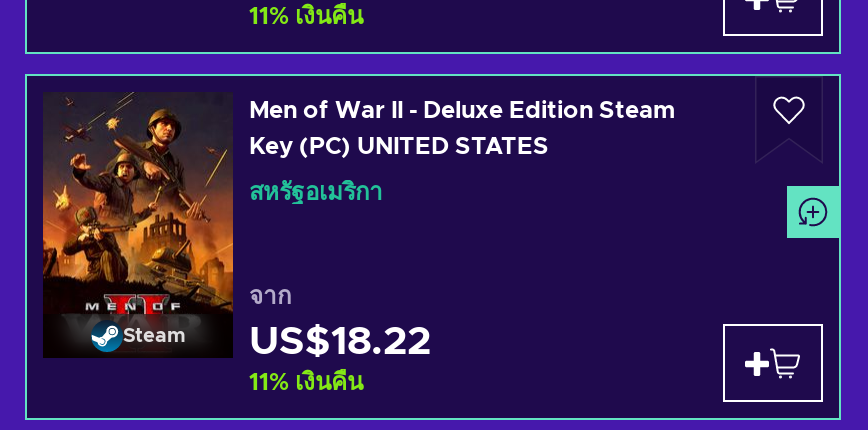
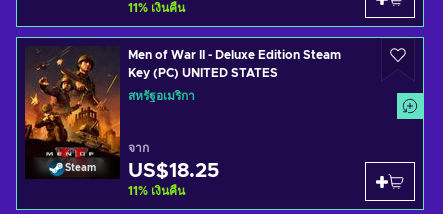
[249,321,431,361] US$18.22 -> [128,161,219,181] US$18.25

